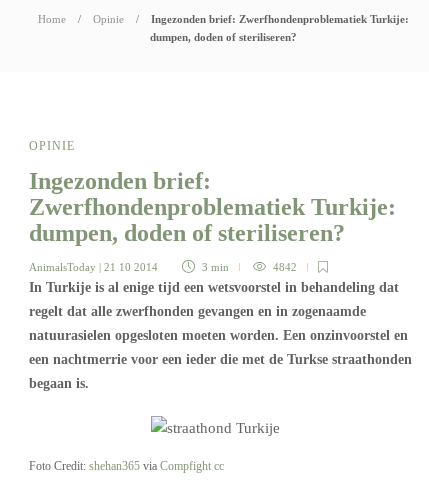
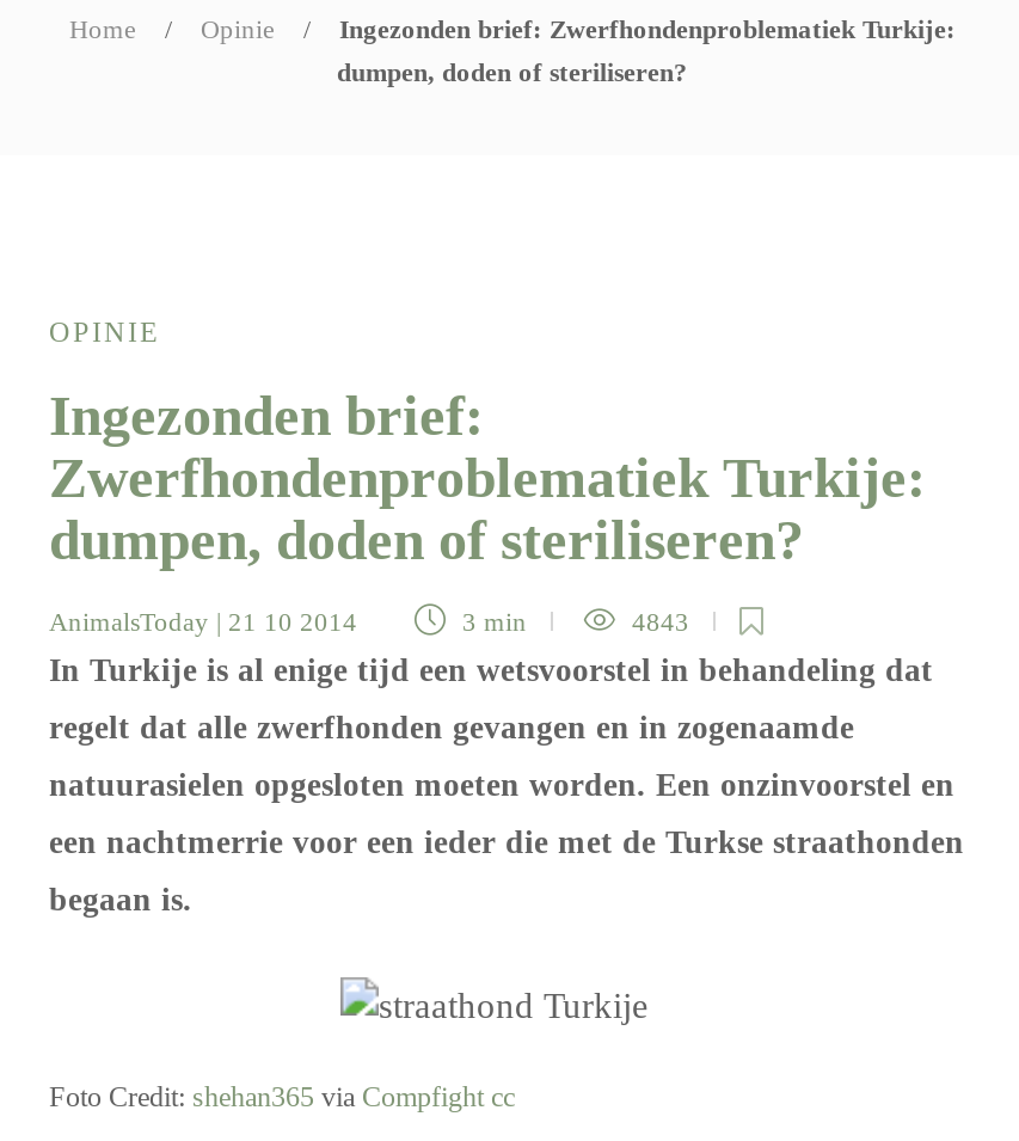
[270,261,297,273] 4842 -> [625,607,689,636] 4843

